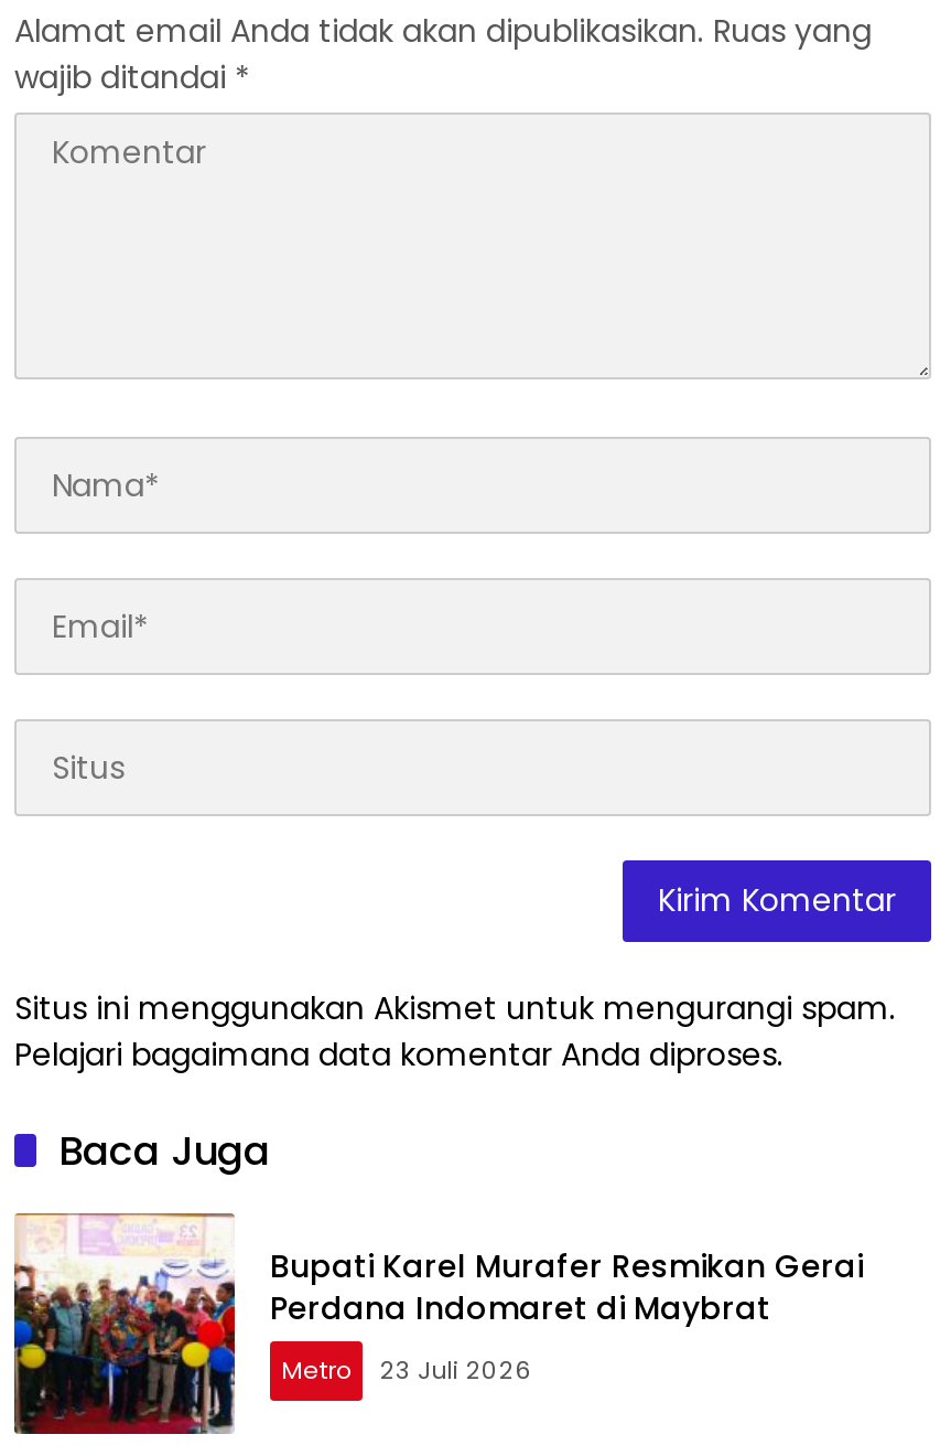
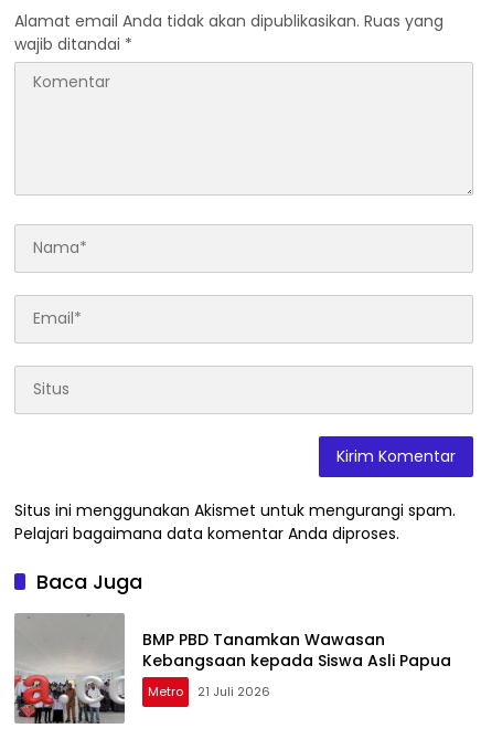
[12,1212,863,1437] [image] | Bupati Karel Murafer Resmikan Gerai | Perdana Indomaret di Maybrat -> [13,613,451,725] [image] | BMP PBD Tanamkan Wawasan | Kebangsaan kepada Siswa Asli Papua
[281,1353,532,1388] Metro 23 Juli 2026 -> [148,682,270,700] Metro 21 Juli 2026

